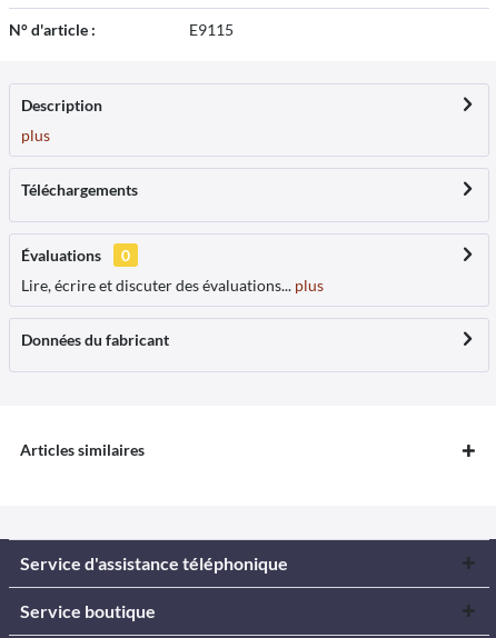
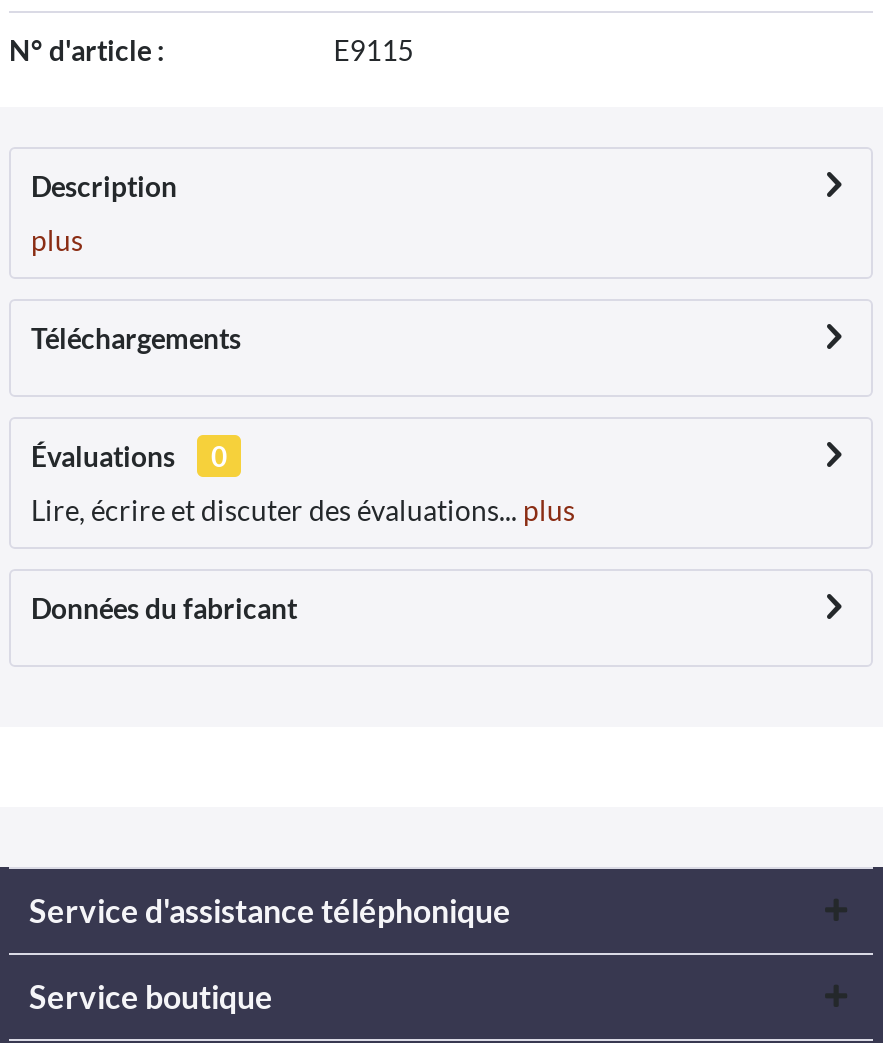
[20,440,145,459] Articles similaires -> none

